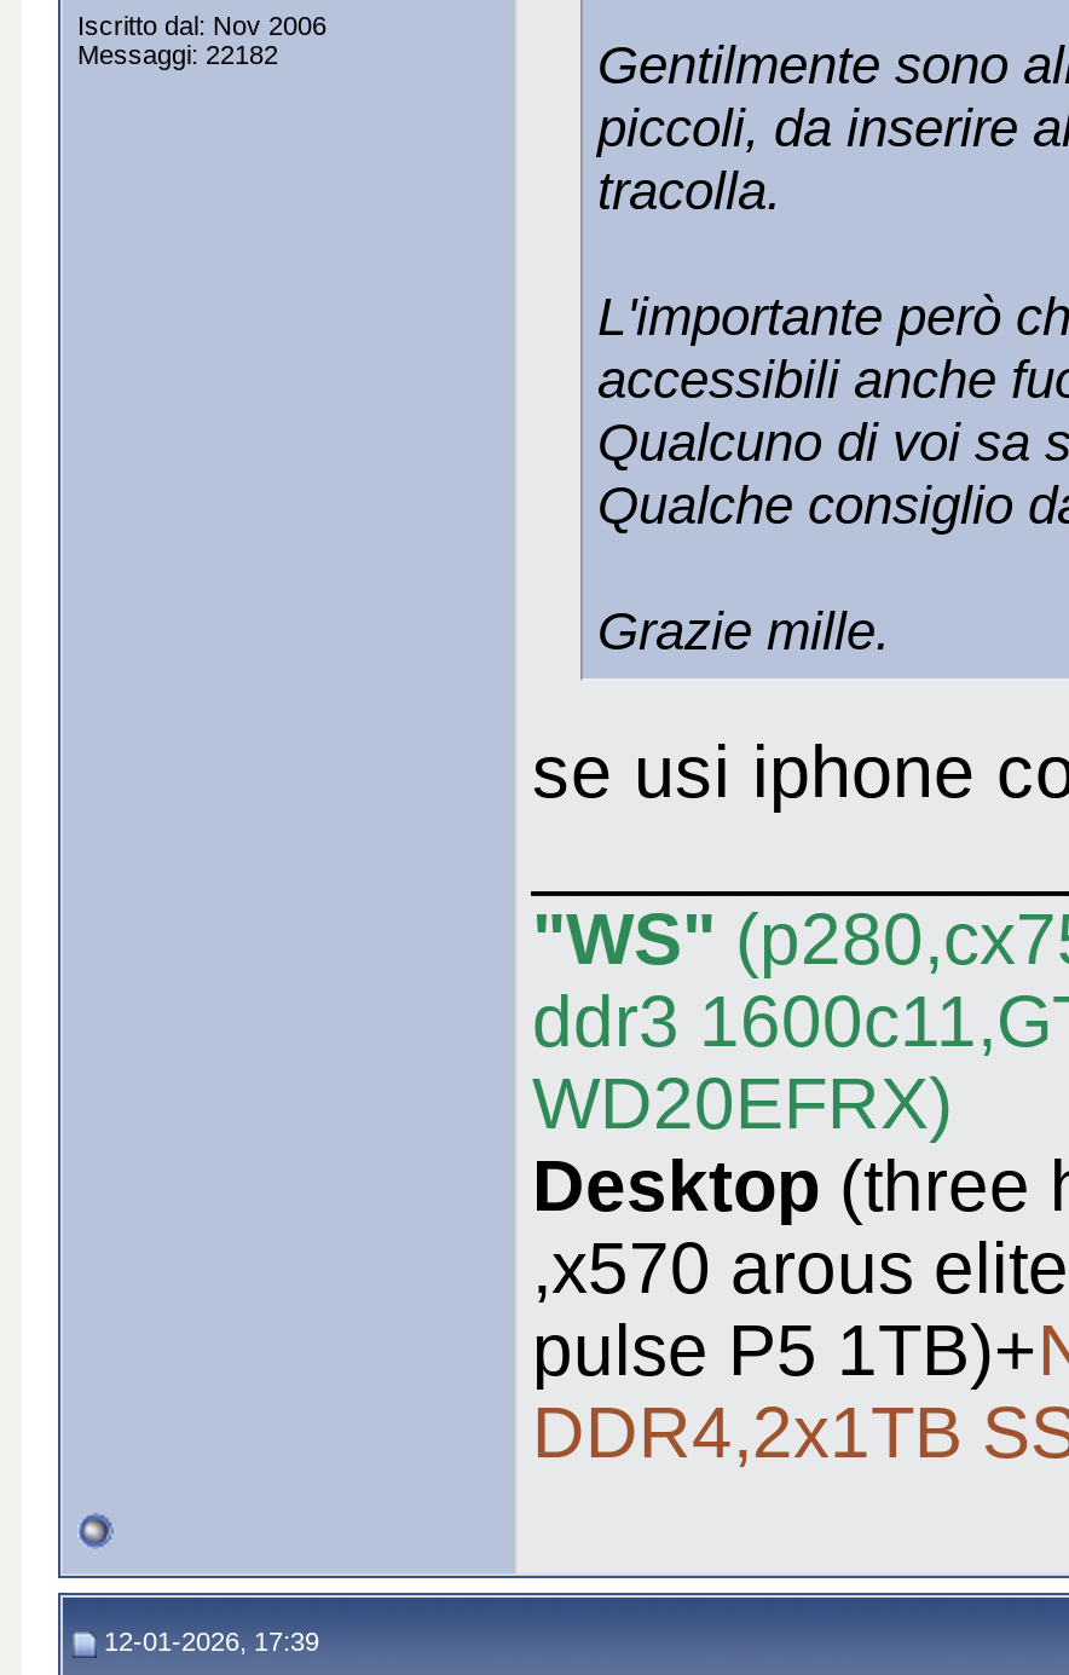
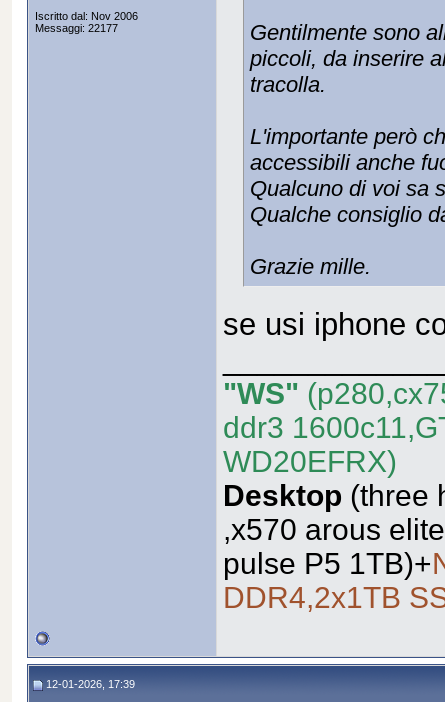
[77,40,278,69] Messaggi: 22182 -> [35,22,118,34] Messaggi: 22177

